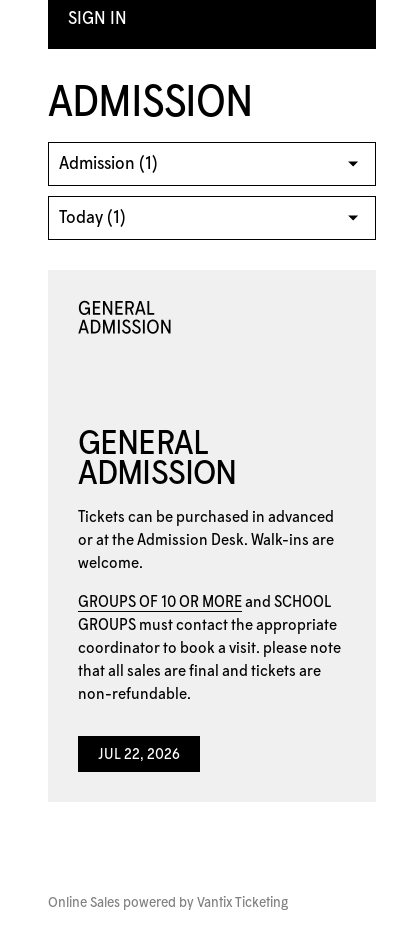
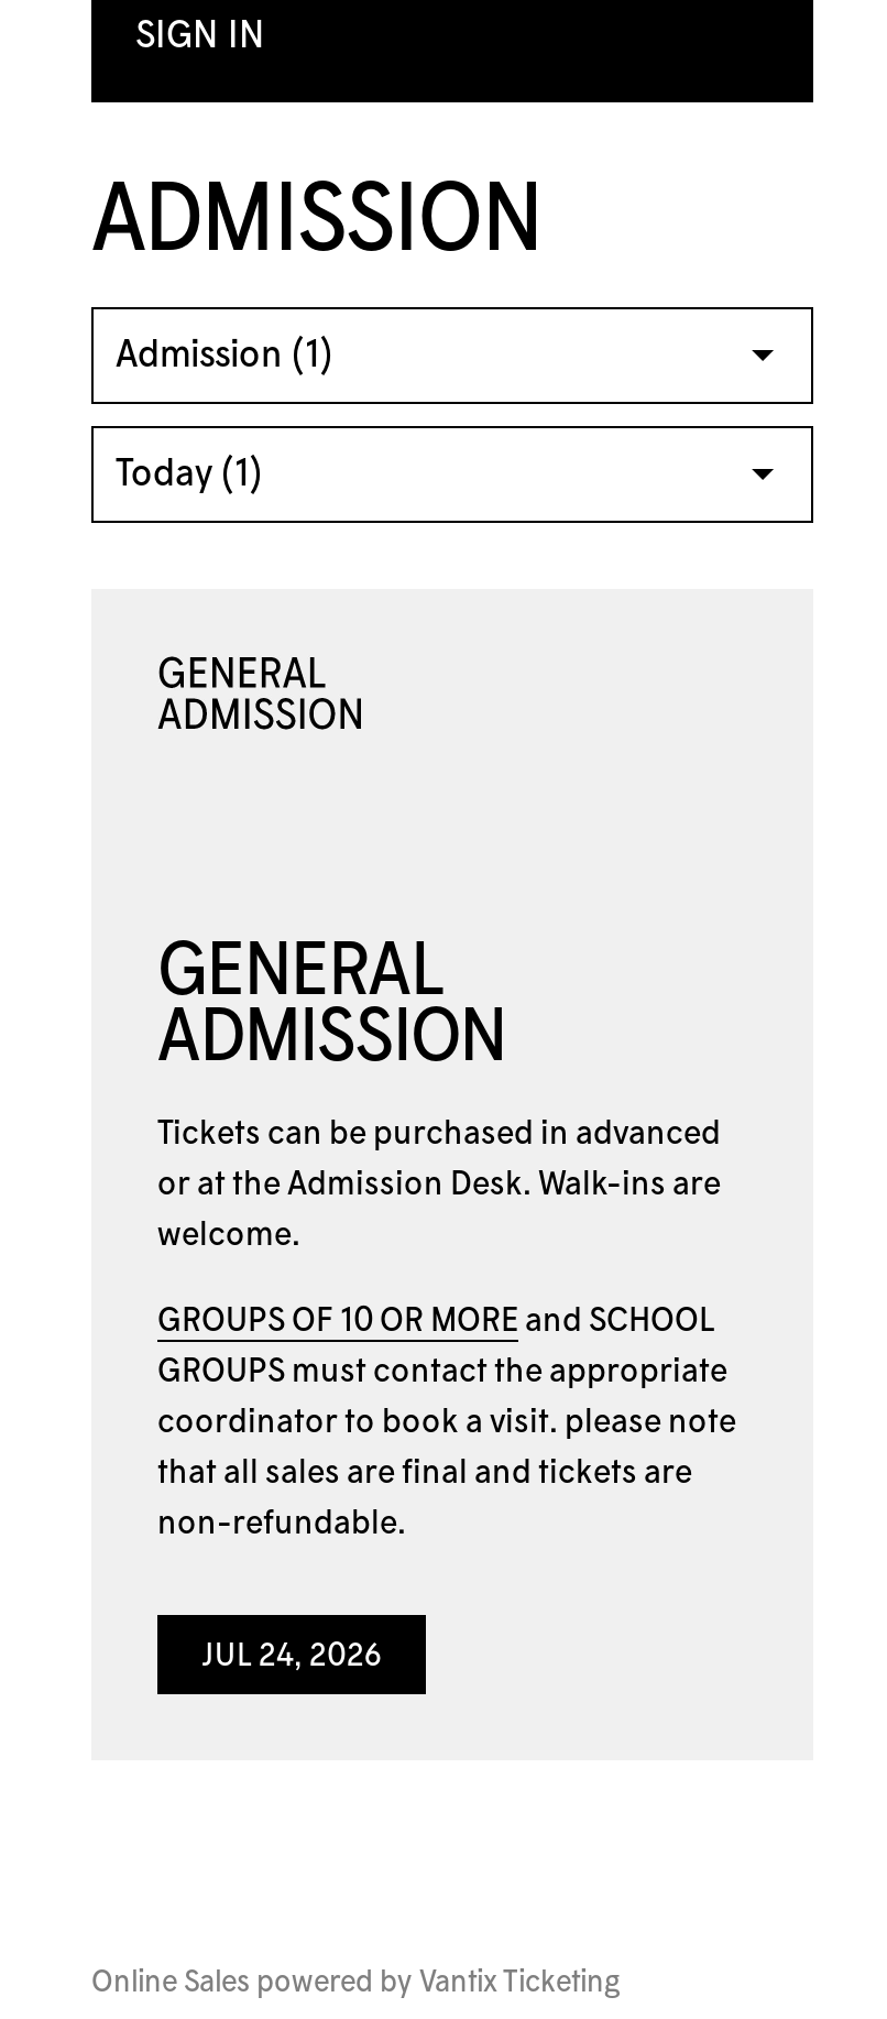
[98,748,180,762] JUL 22, 2026 -> [201,1642,382,1673] JUL 24, 2026

